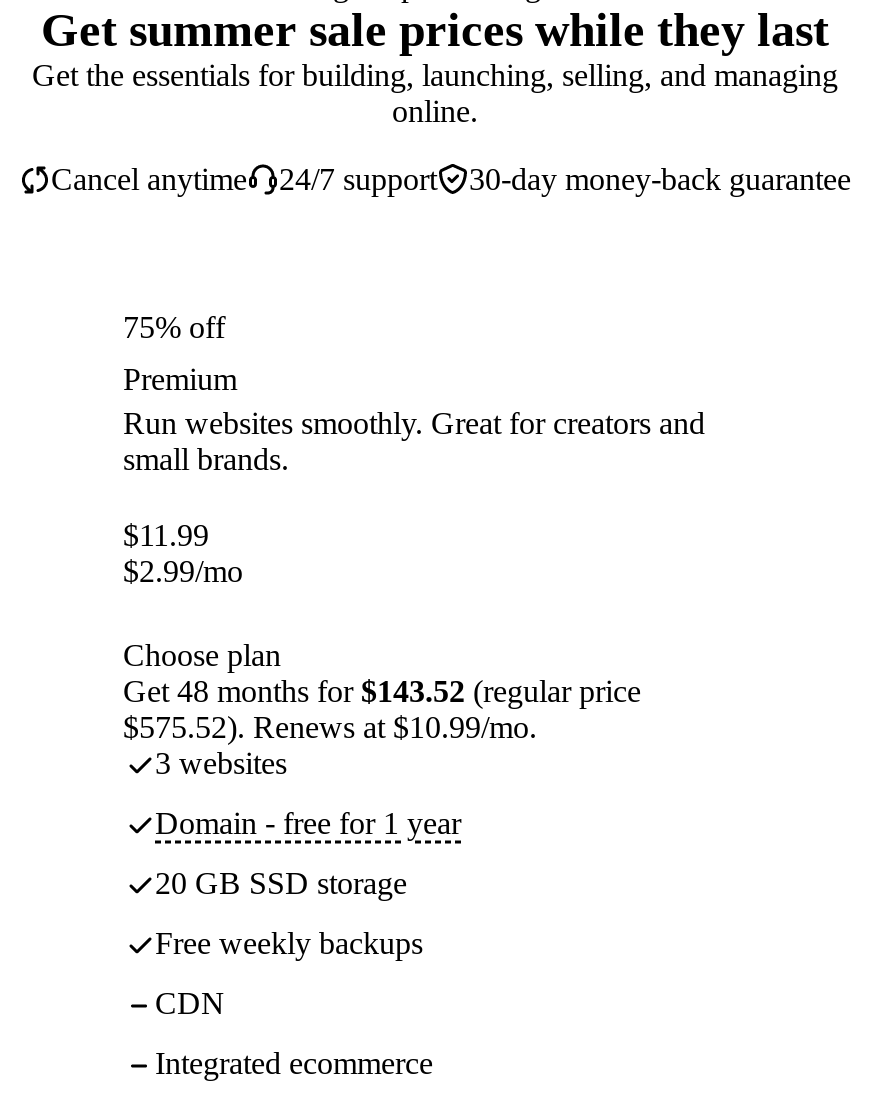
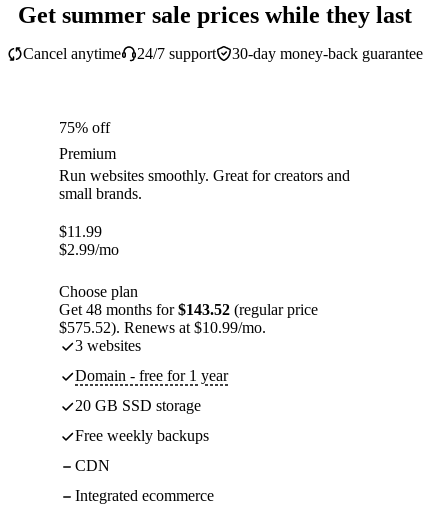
[32,59,838,129] Get the essentials for building, launching, selling, and managing | online. -> none

